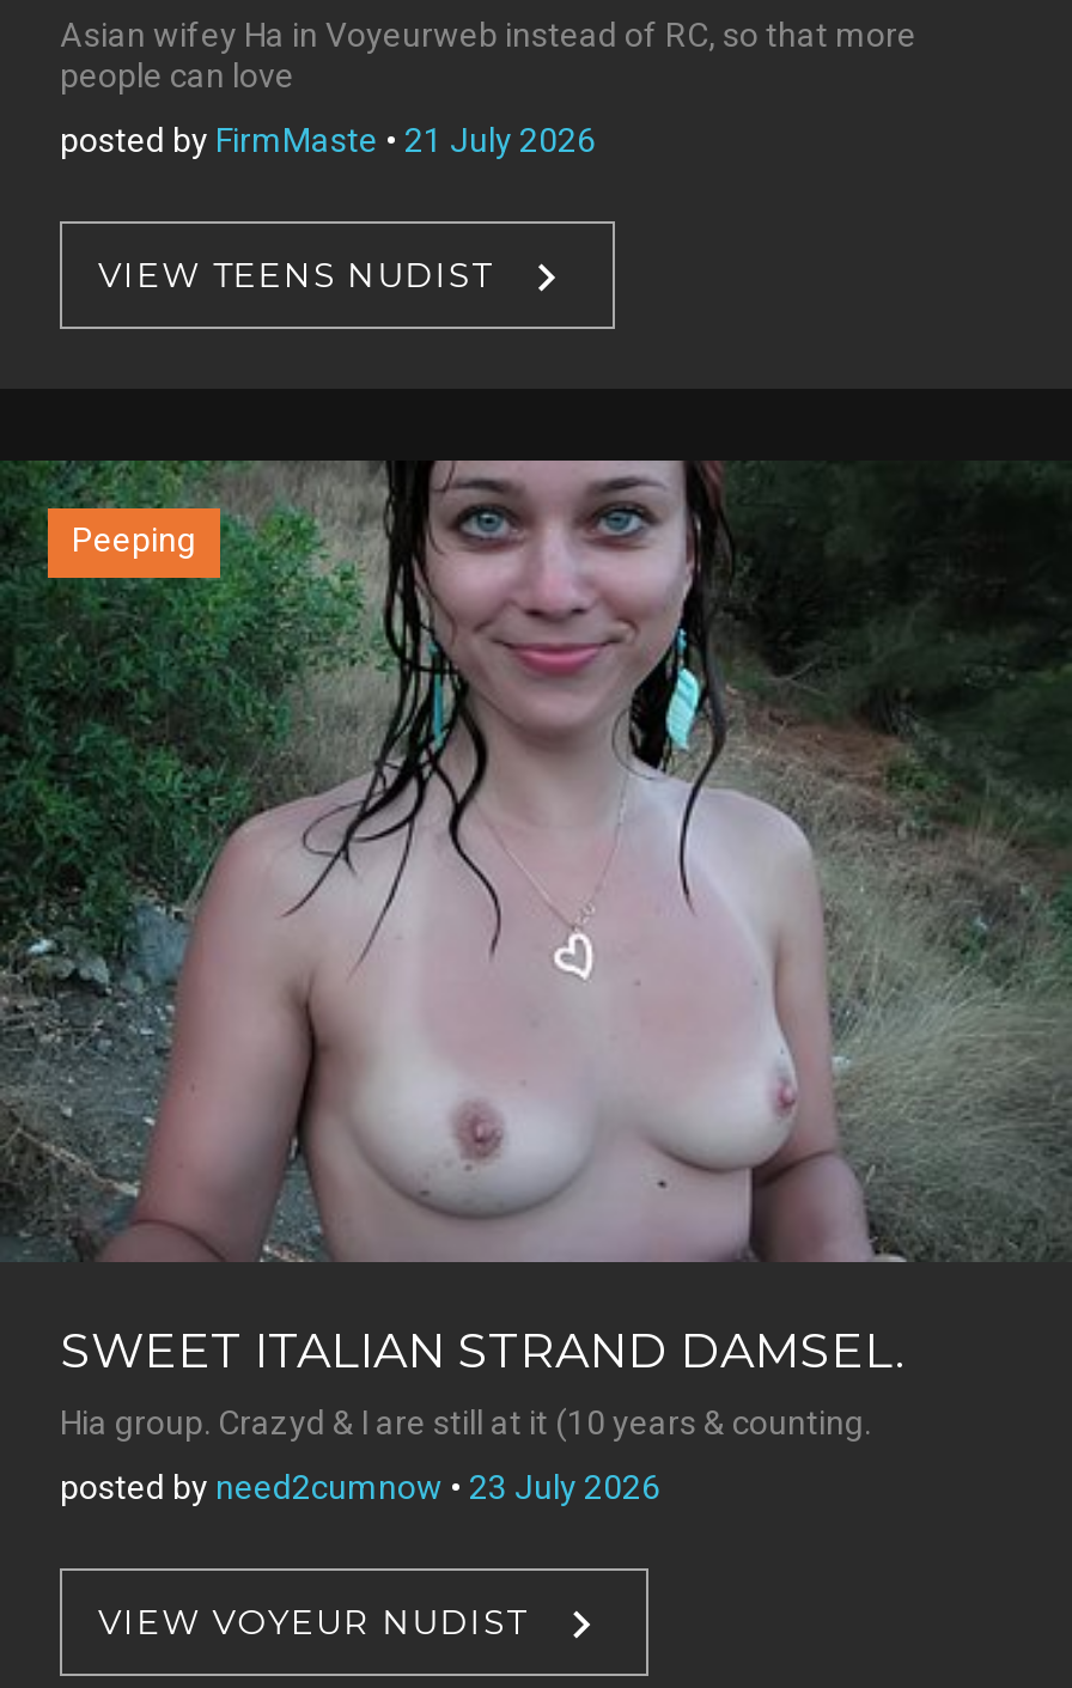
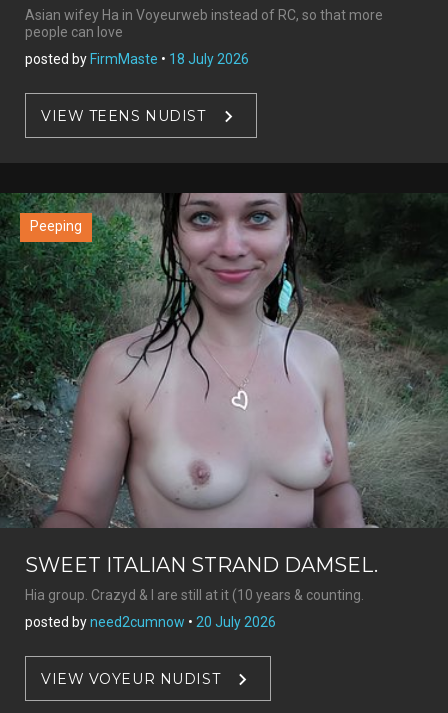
[60,120,596,159] posted by FirmMaste • 21 July 2026 -> [25,51,249,67] posted by FirmMaste • 18 July 2026
[60,1469,660,1507] posted by need2cumnow • 23 July 2026 -> [25,614,276,630] posted by need2cumnow • 20 July 2026

